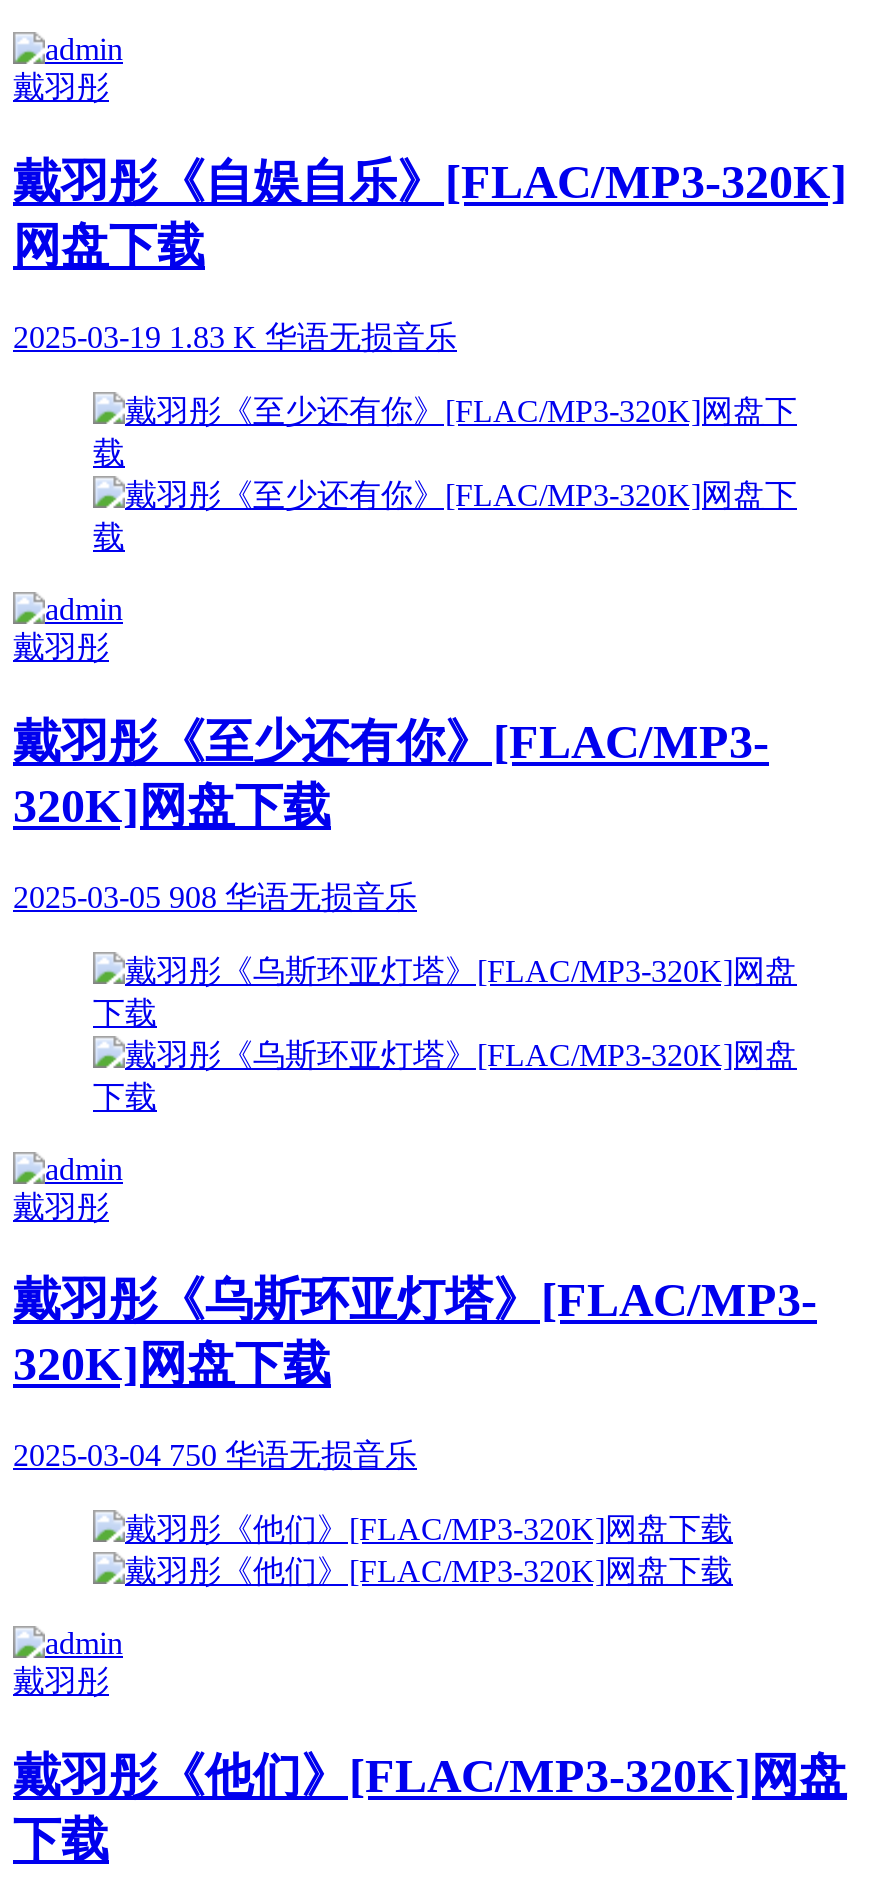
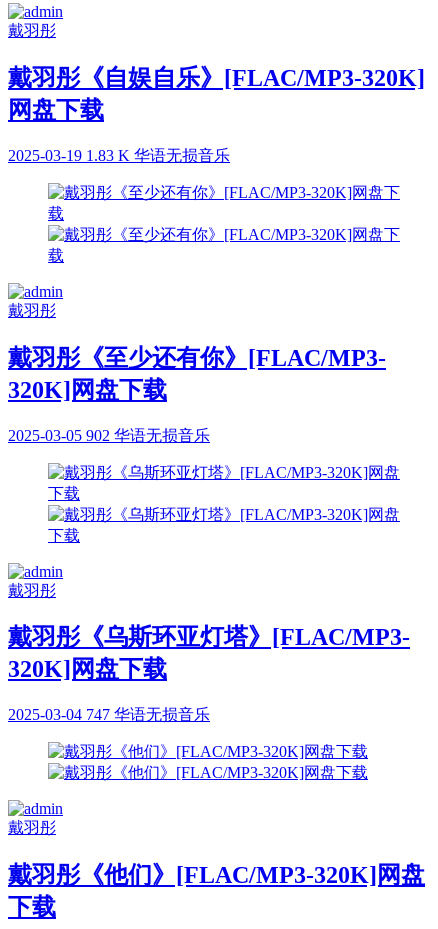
[13,879,417,913] 2025-03-05 908 华语无损音乐 -> [8,426,210,443] 2025-03-05 902 华语无损音乐
[13,1439,417,1473] 2025-03-04 750 华语无损音乐 -> [8,706,210,723] 2025-03-04 747 华语无损音乐

